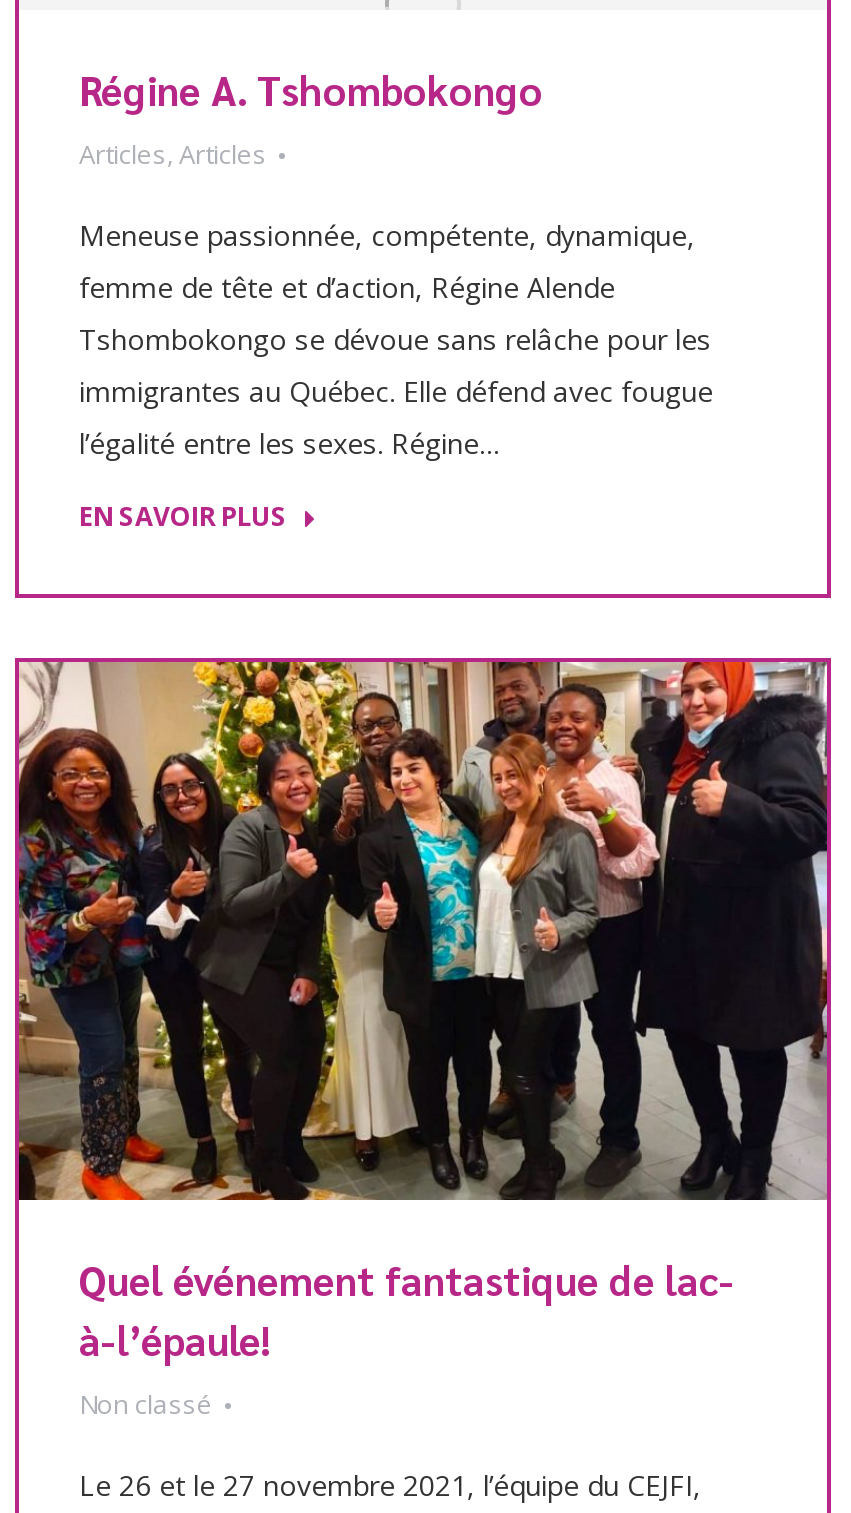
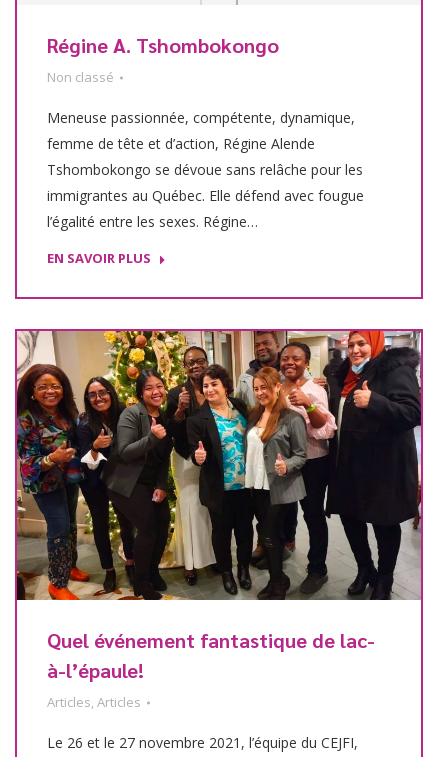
moved [79,136,267,172] -> [47,693,141,711]: Articles, Articles
moved [79,1387,213,1423] -> [47,68,114,86]: Non classé

